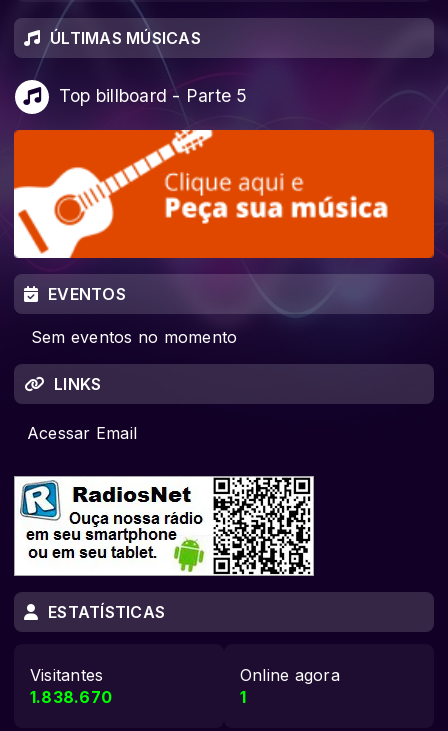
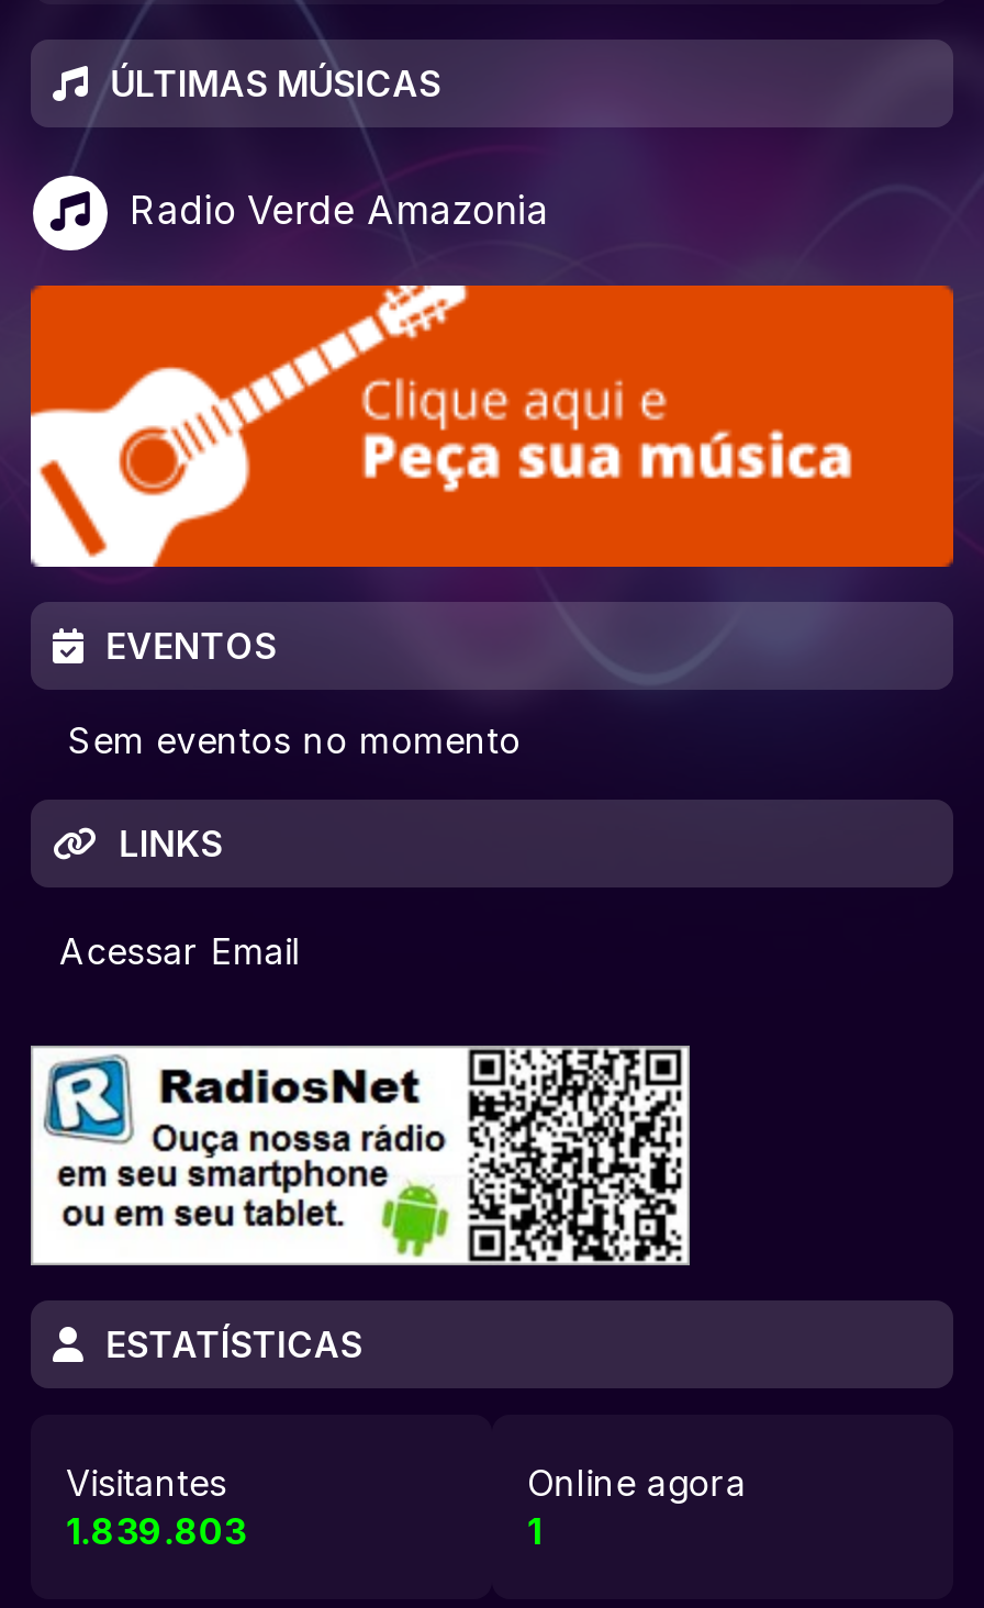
[59,85,247,106] Top billboard - Parte 5 -> [130,187,549,233] Radio Verde Amazonia
[30,687,112,707] 1.838.670 -> [66,1508,246,1552] 1.839.803

